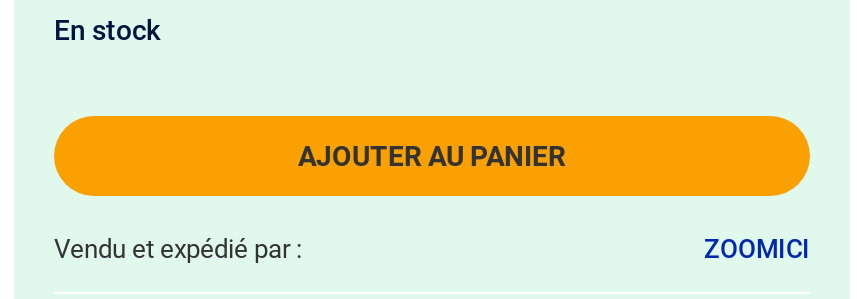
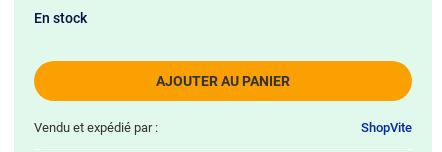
[704,234,810,264] ZOOMICI -> [361,120,412,135] ShopVite

